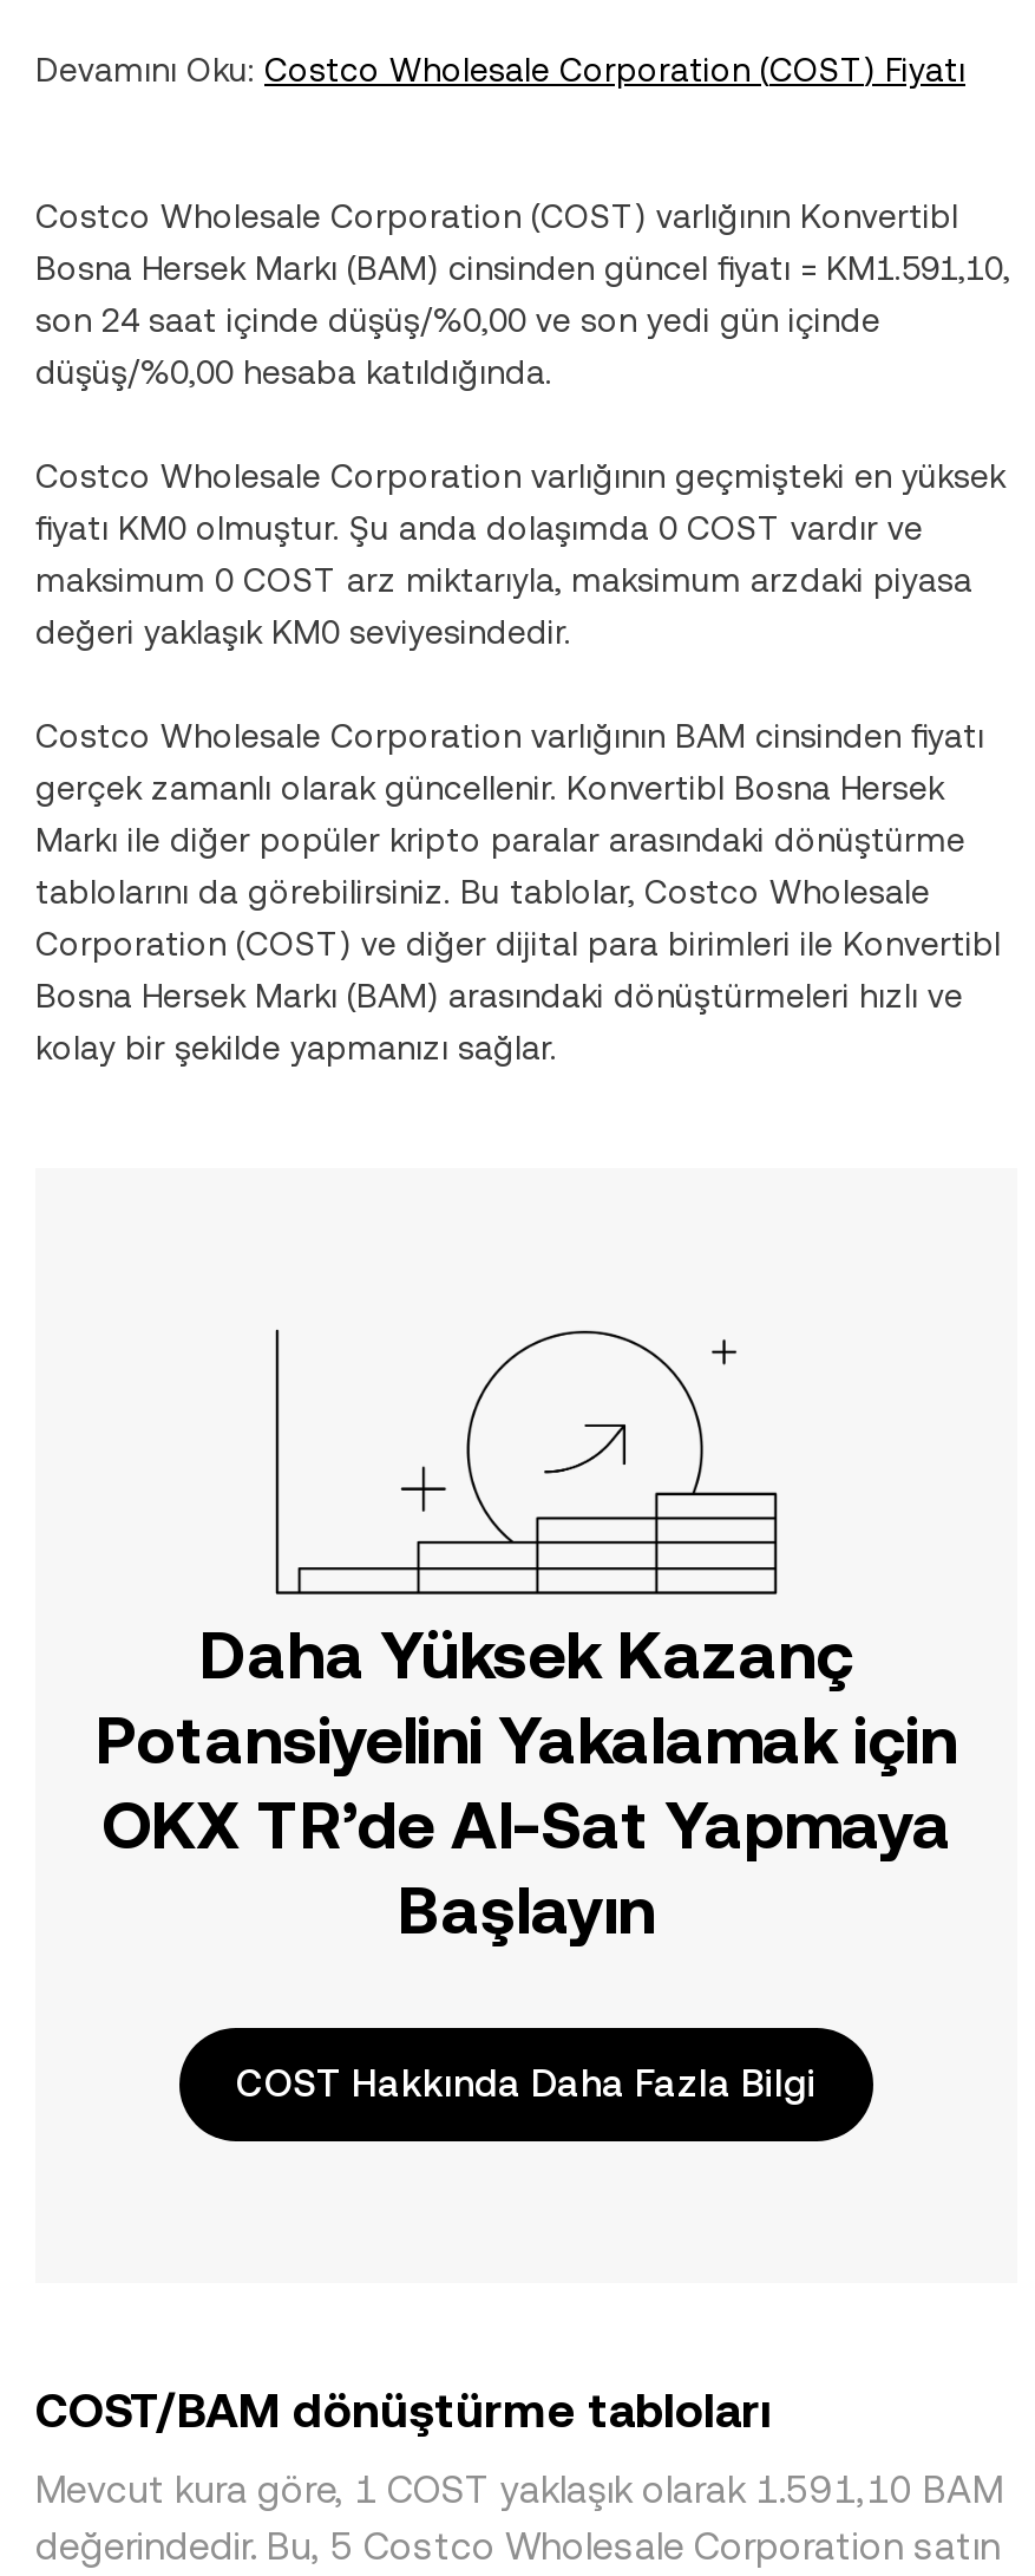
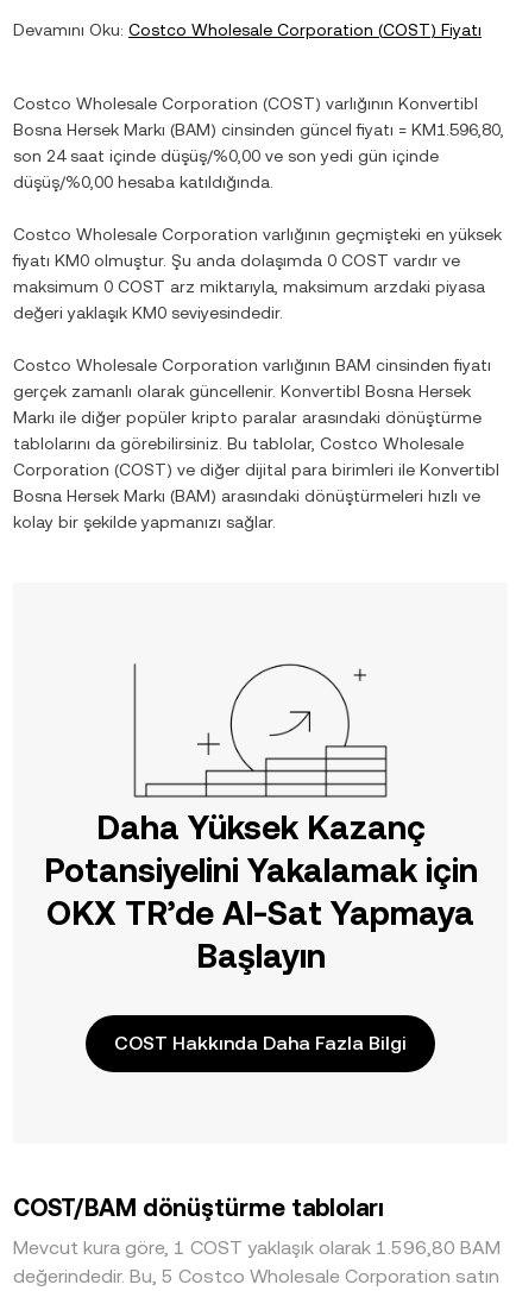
[35,249,1010,287] Bosna Hersek Markı (BAM) cinsinden güncel fiyatı = KM1.591,10, -> [13,120,504,139] Bosna Hersek Markı (BAM) cinsinden güncel fiyatı = KM1.596,80,
[35,2467,1003,2512] Mevcut kura göre, 1 COST yaklaşık olarak 1.591,10 BAM -> [13,1236,501,1259] Mevcut kura göre, 1 COST yaklaşık olarak 1.596,80 BAM

